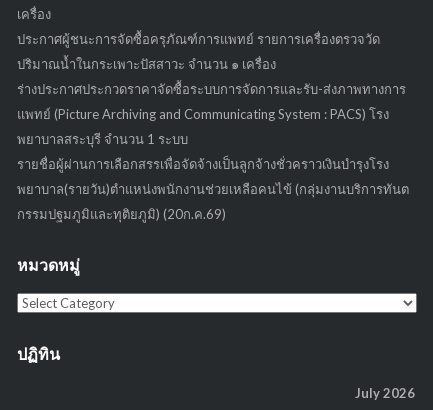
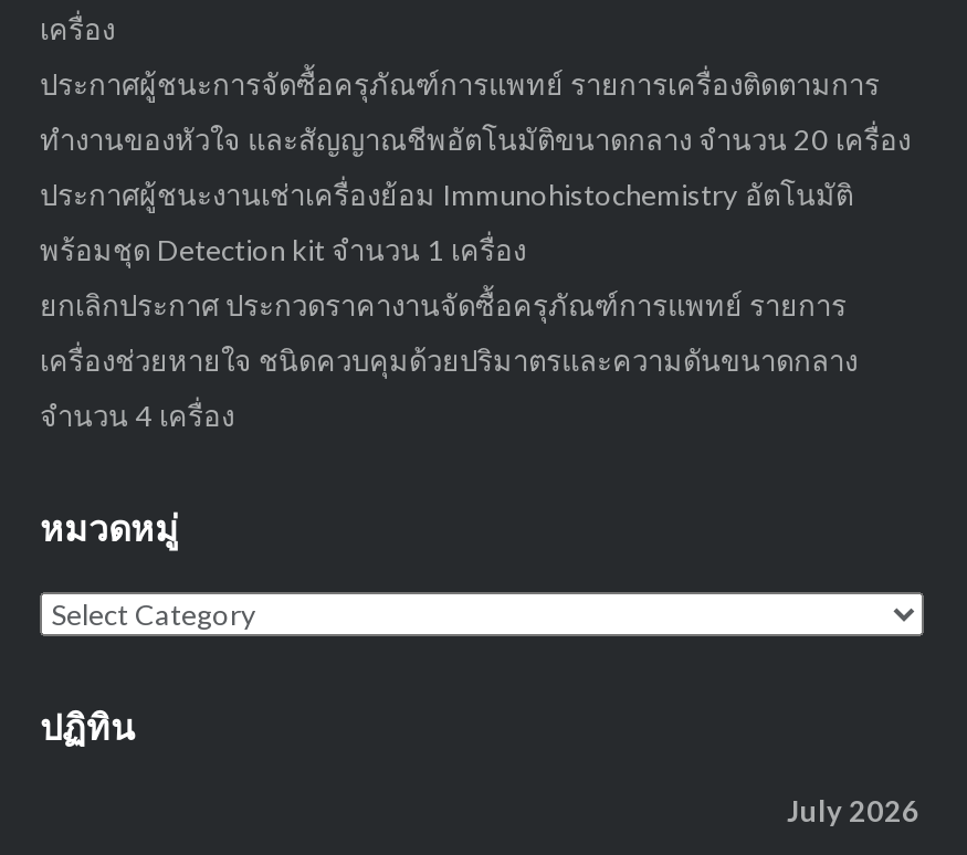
[17,31,409,222] ประกาศผู้ชนะการจัดซื้อครุภัณฑ์การแพทย์ รายการเครื่องตรวจวัด | ปริมาณน้ำในกระเพาะปัสสาวะ จำนวน ๑ เครื่อง | ร่างประกาศประกวดราคาจัดซื้อระบบการจัดการและรับ-ส่งภาพทางการ | แพทย์ (Picture Archiving and Communicating System : PACS) โรง | พยาบาลสระบุรี จำนวน 1 ระบบ | รายชื่อผู้ผ่านการเลือกสรรเพื่อจัดจ้างเป็นลูกจ้างชั่วคราวเงินบำรุงโรง | พยาบาล(รายวัน)ตำแหน่งพนักงานช่วยเหลือคนไข้ (กลุ่มงานบริการทันต | กรรมปฐมภูมิและทุติยภูมิ) (20ก.ค.69) -> [40,67,911,433] ประกาศผู้ชนะการจัดซื้อครุภัณฑ์การแพทย์ รายการเครื่องติดตามการ | ทำงานของหัวใจ และสัญญาณชีพอัตโนมัติขนาดกลาง จำนวน 20 เครื่อง | ประกาศผู้ชนะงานเช่าเครื่องย้อม Immunohistochemistry อัตโนมัติ | พร้อมชุด Detection kit จำนวน 1 เครื่อง | ยกเลิกประกาศ ประกวดราคางานจัดซื้อครุภัณฑ์การแพทย์ รายการ | เครื่องช่วยหายใจ ชนิดควบคุมด้วยปริมาตรและความดันขนาดกลาง | จำนวน 4 เครื่อง

